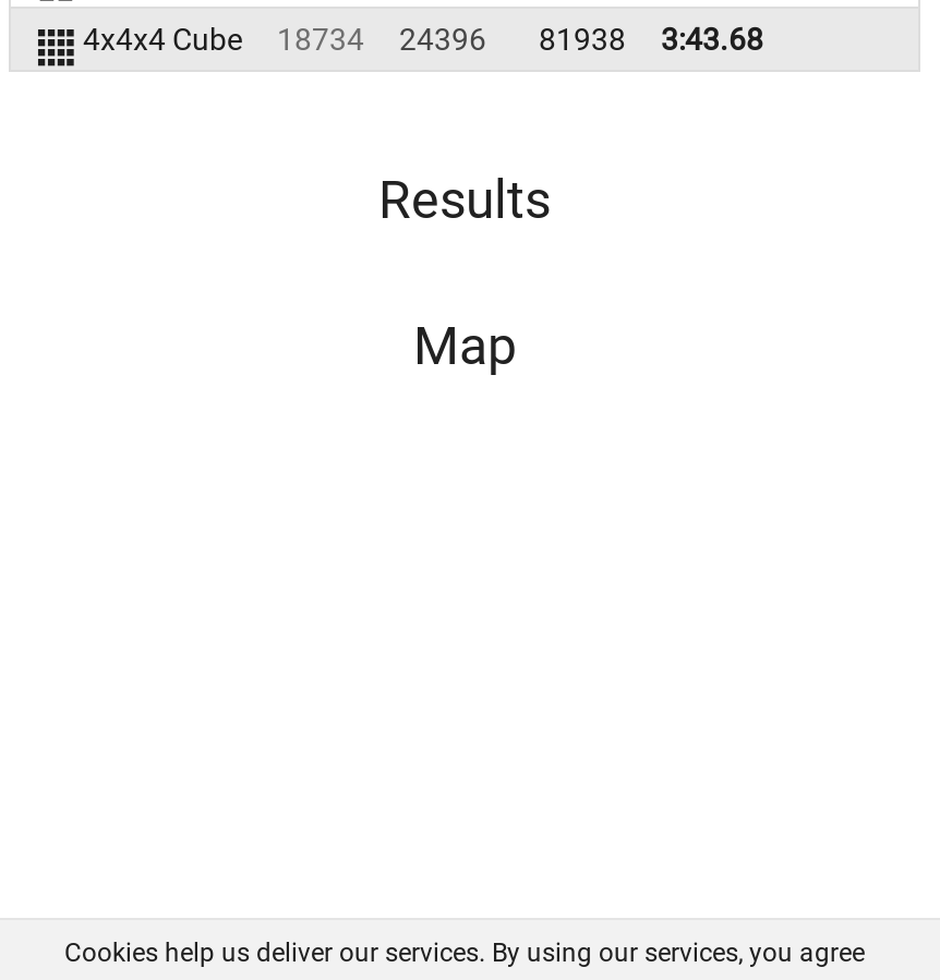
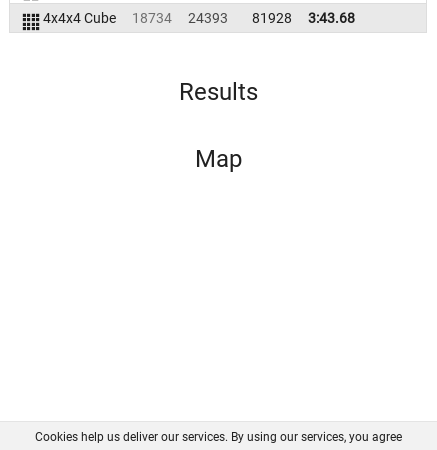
[399,22,486,57] 24396 -> [188,10,228,26] 24393
[539,22,626,57] 81938 -> [252,10,292,26] 81928

